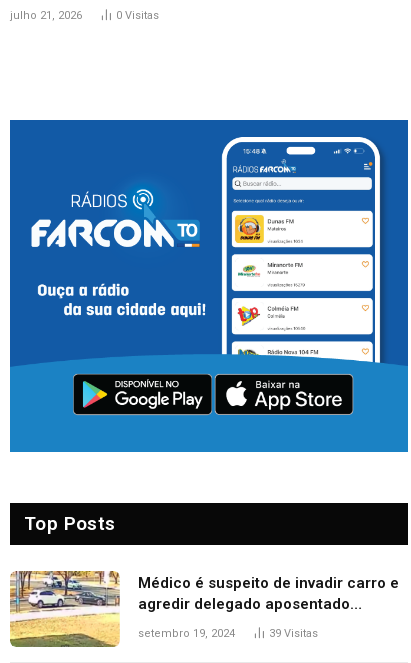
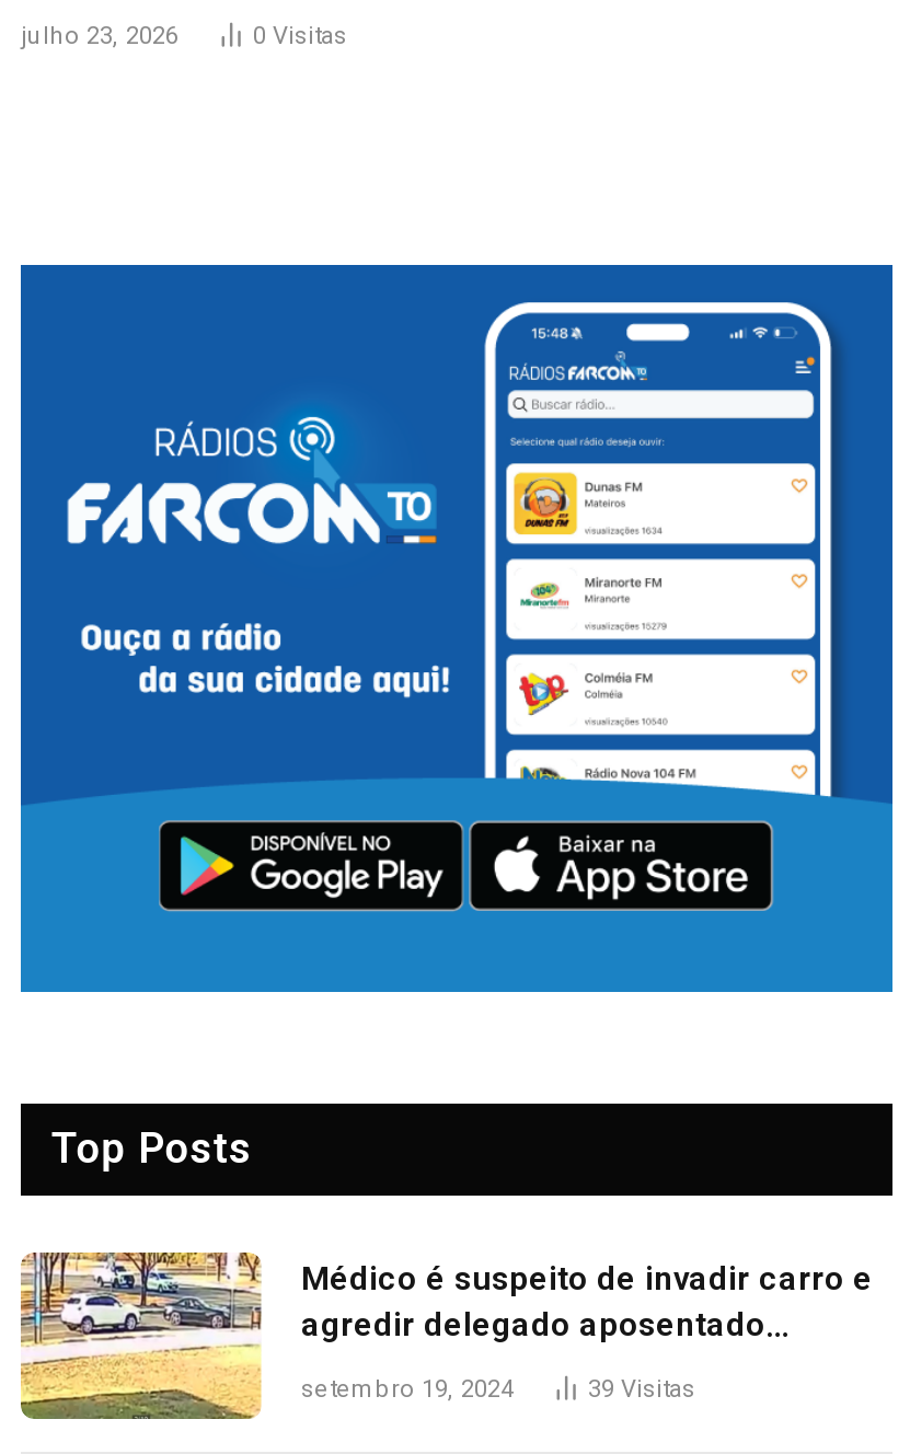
[10,9,82,22] julho 21, 2026 -> [21,22,178,50] julho 23, 2026

